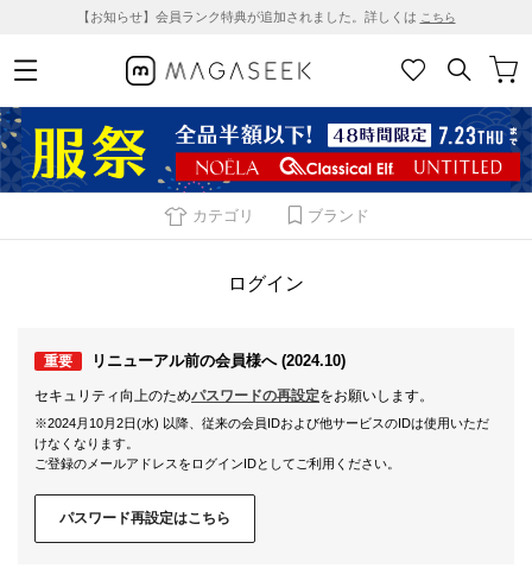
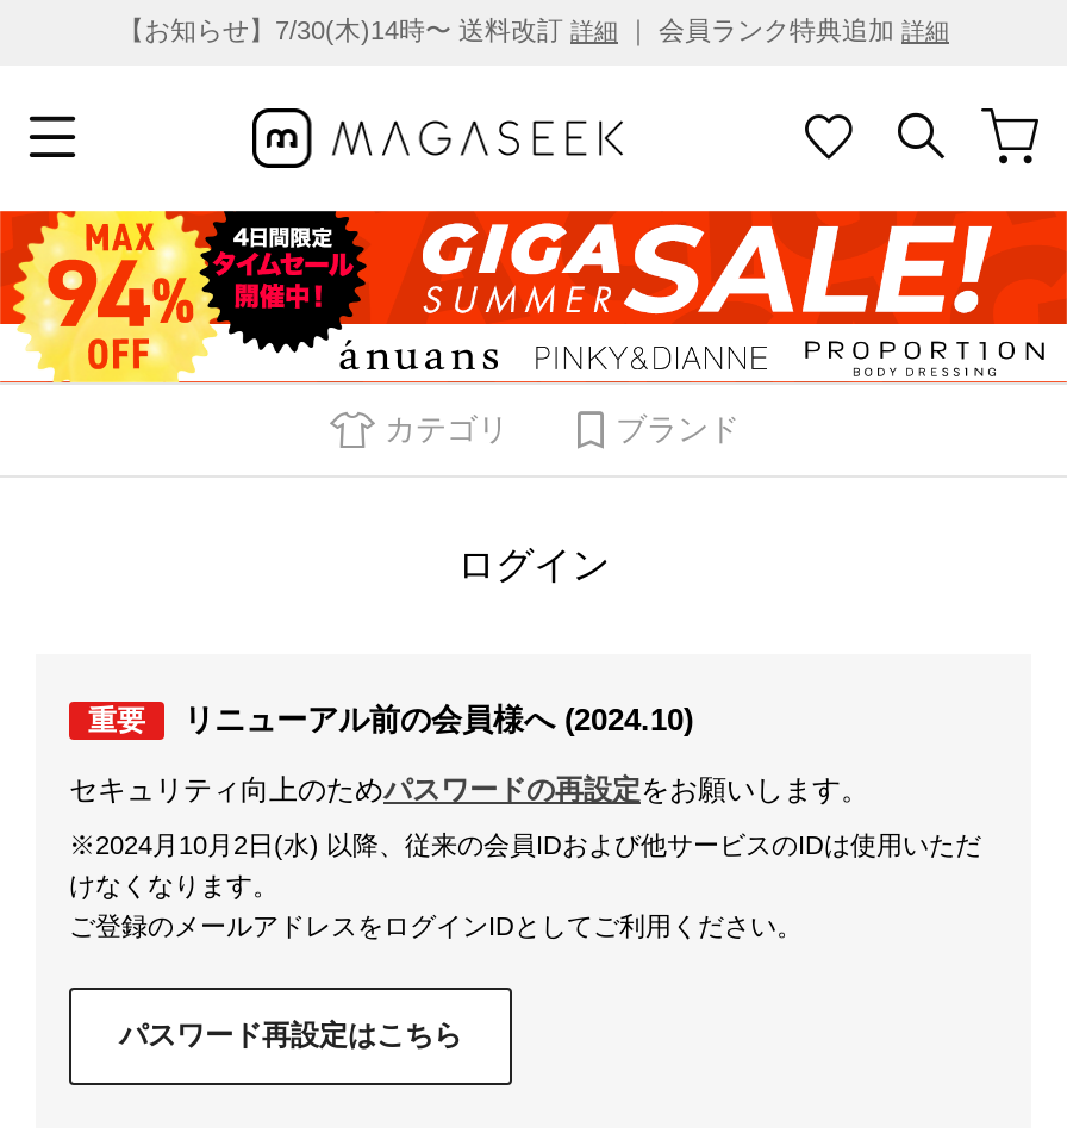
[77,10,455,24] 【お知らせ】会員ランク特典が追加されました。詳しくはこちら -> [118,15,949,44] 【お知らせ】7/30(木)14時〜 送料改訂詳細｜ 会員ランク特典追加詳細
[4,106,528,194] [image] -> [7,208,1060,385] [image]

